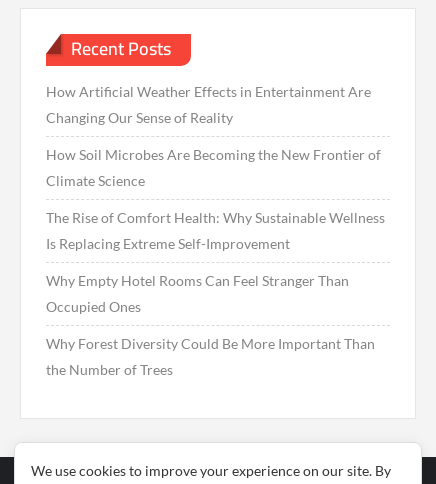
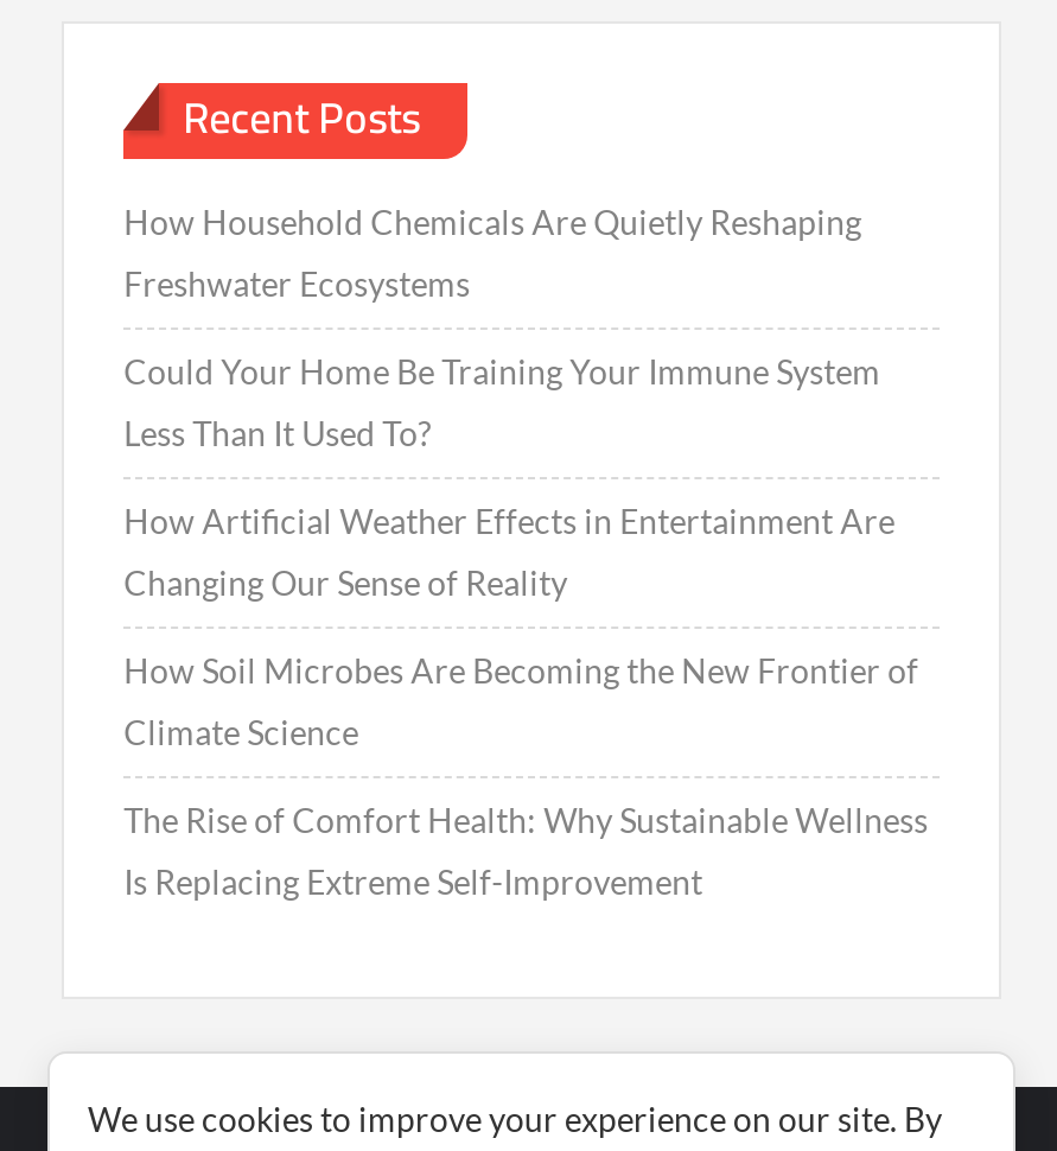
none -> [124,202,880,453] How Household Chemicals Are Quietly Reshaping | Freshwater Ecosystems | Could Your Home Be Training Your Immune System | Less Than It Used To?
moved [46,83,385,252] -> [124,501,928,902]: How Artificial Weather Effects in Entertainment Are | Changing Our Sense of Reality | How Soil Microbes Are Becoming the New Frontier of | Climate Science | The Rise of Comfort Health: Why Sustainable Wellness | Is Replacing Extreme Self-Improvement
[46,272,375,378] Why Empty Hotel Rooms Can Feel Stranger Than | Occupied Ones | Why Forest Diversity Could Be More Important Than | the Number of Trees -> none

